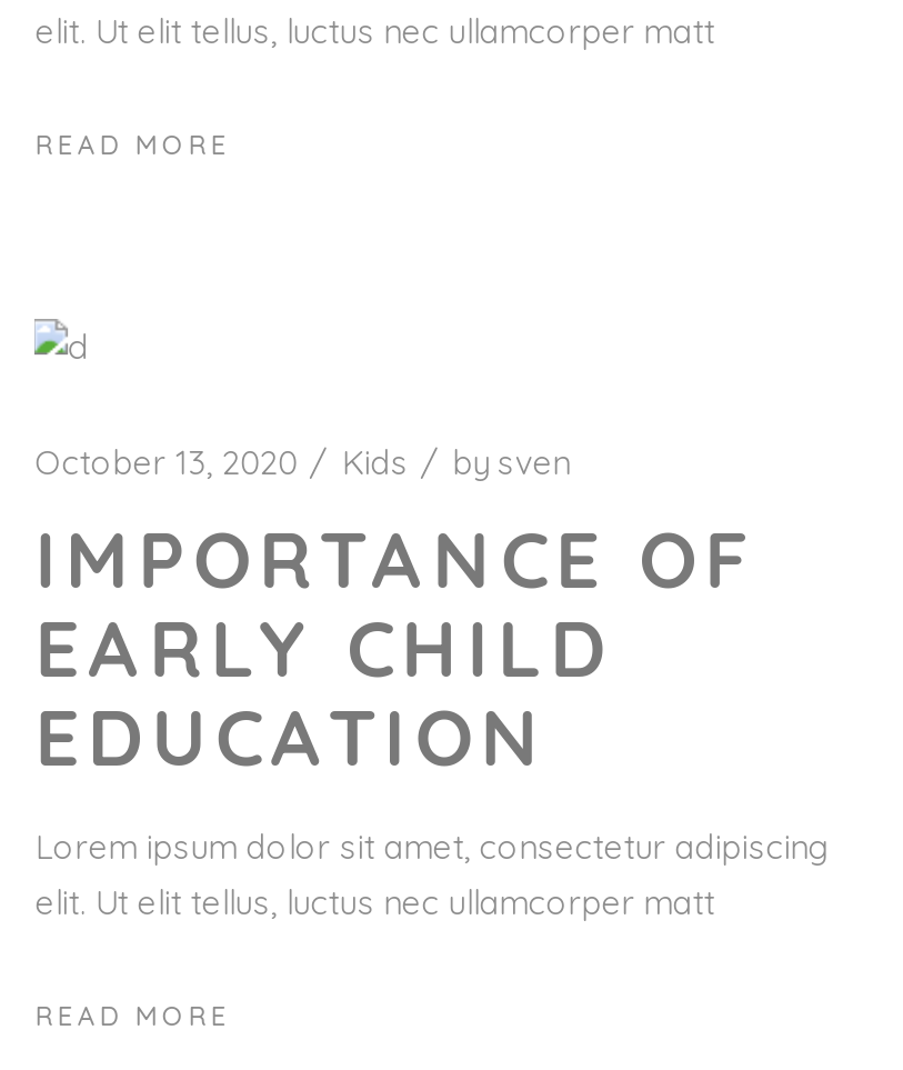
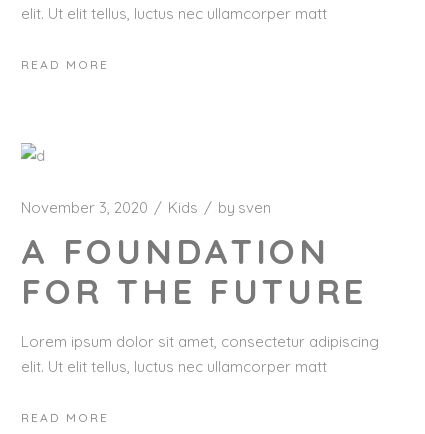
[35,440,570,482] October 13, 2020 Kids by sven -> [21,198,271,217] November 3, 2020 Kids by sven
[35,509,757,785] IMPORTANCE OF | EARLY CHILD | EDUCATION -> [21,229,367,313] A FOUNDATION | FOR THE FUTURE

